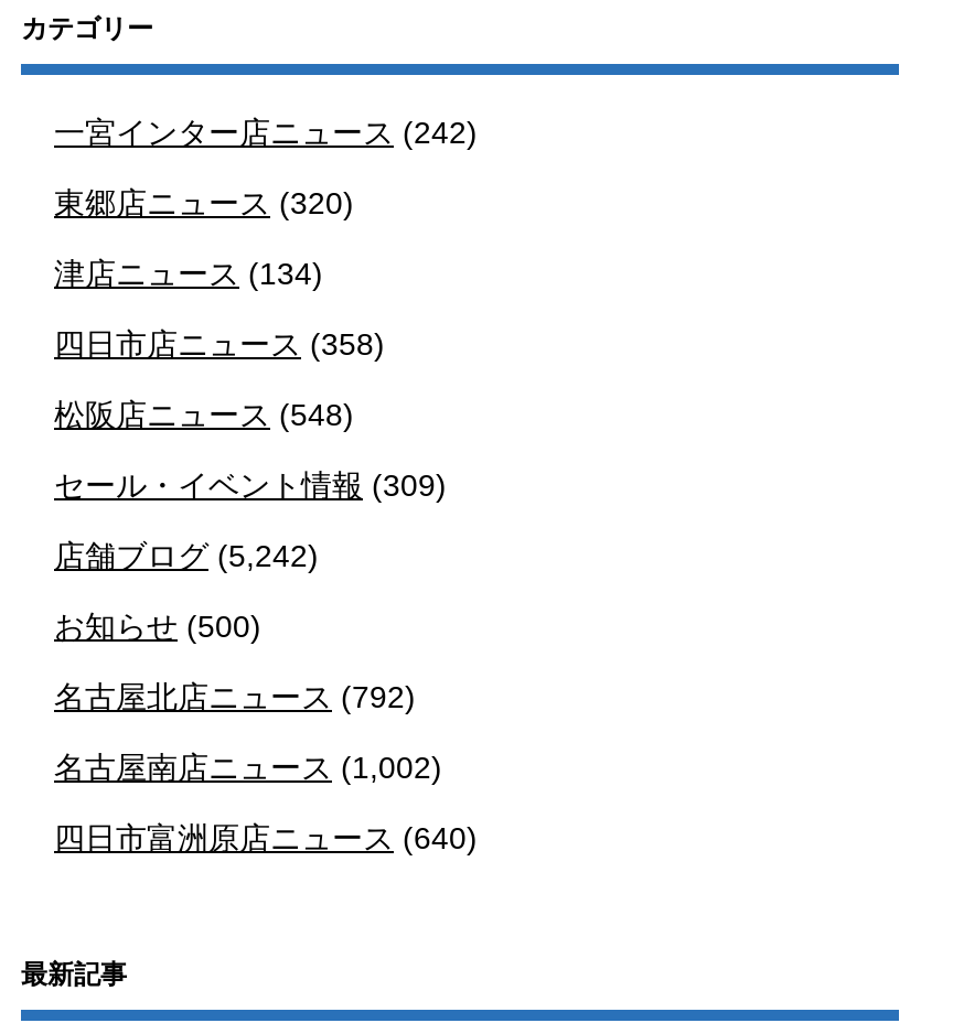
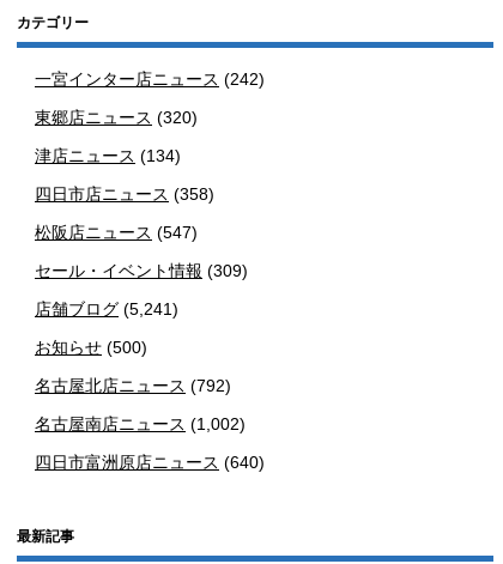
[54,396,354,432] 松阪店ニュース(548) -> [35,222,198,242] 松阪店ニュース(547)
[54,538,319,573] 店舗ブログ(5,242) -> [35,299,178,318] 店舗ブログ(5,241)

